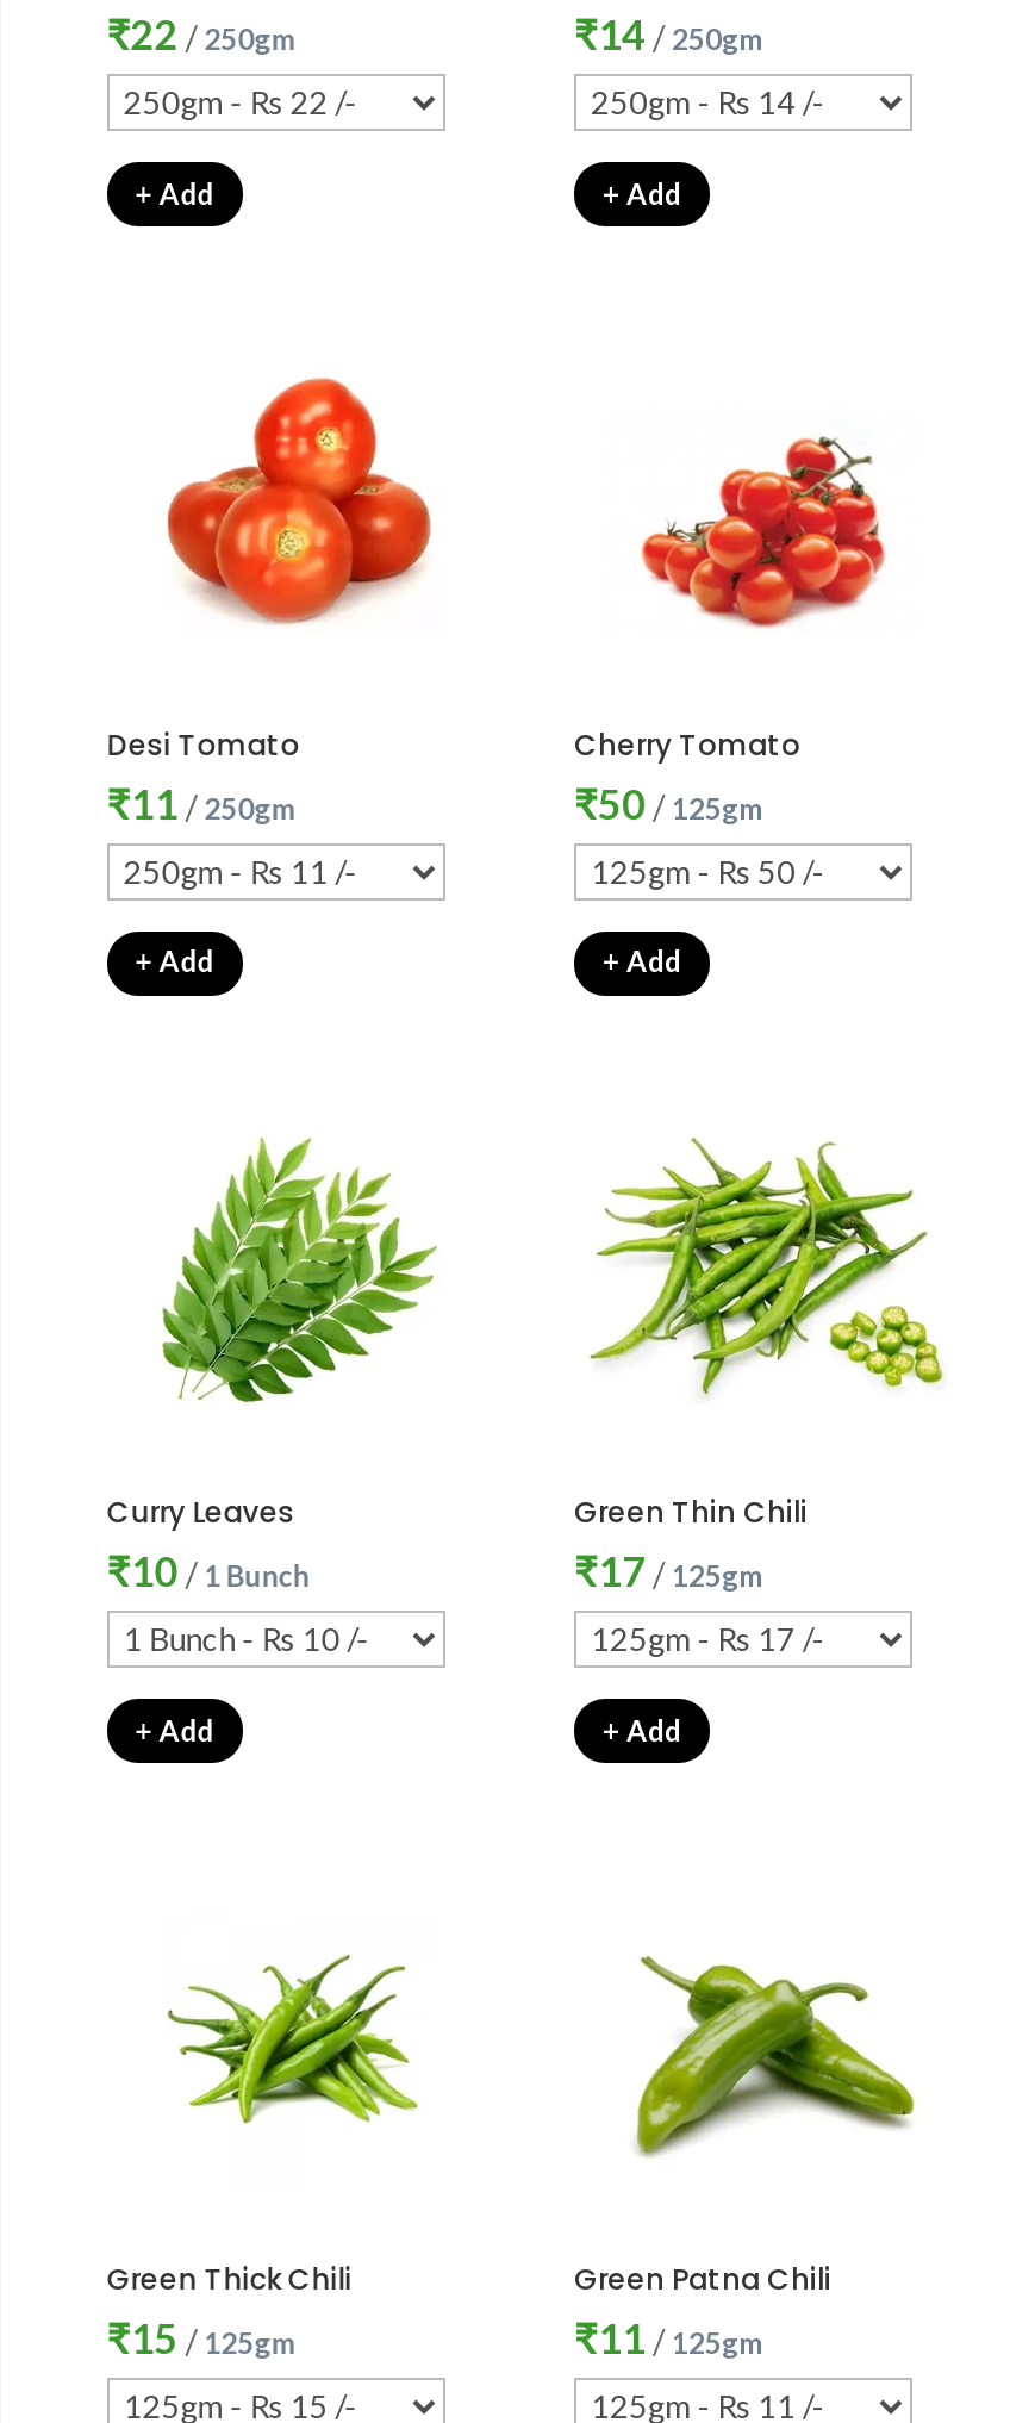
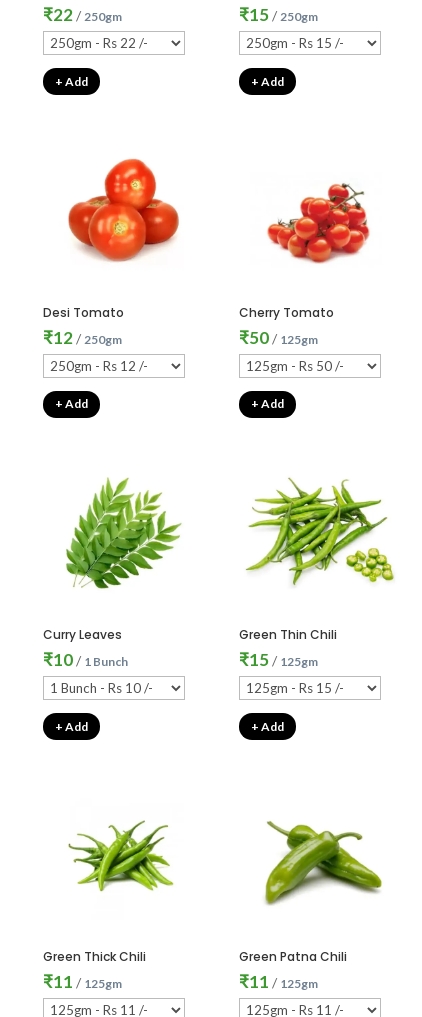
[574,10,762,60] ₹14 /250gm -> [239,4,318,25] ₹15 /250gm
[107,778,295,828] ₹11 /250gm -> [43,327,122,348] ₹12 /250gm
[574,1546,762,1596] ₹17 /125gm -> [239,649,318,670] ₹15 /125gm
[107,2314,295,2364] ₹15 /125gm -> [43,971,122,992] ₹11 /125gm

